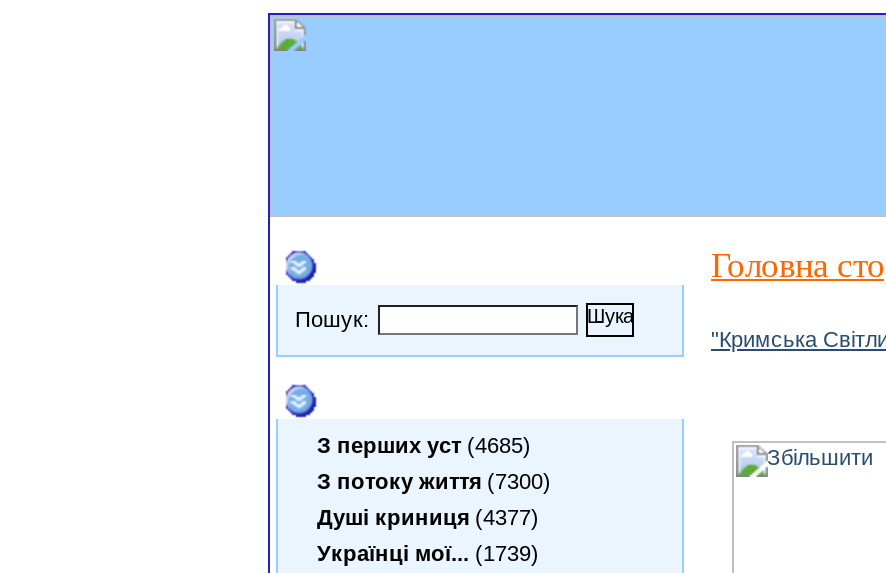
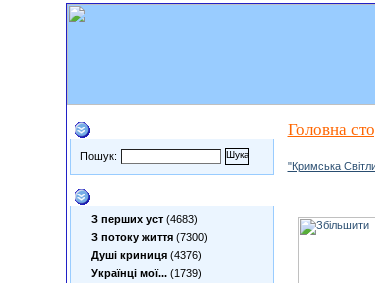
[317,433,531,457] З перших уст (4685) -> [90,213,197,225] З перших уст (4683)
[317,505,539,529] Душі криниця (4377) -> [90,249,201,261] Душі криниця (4376)

